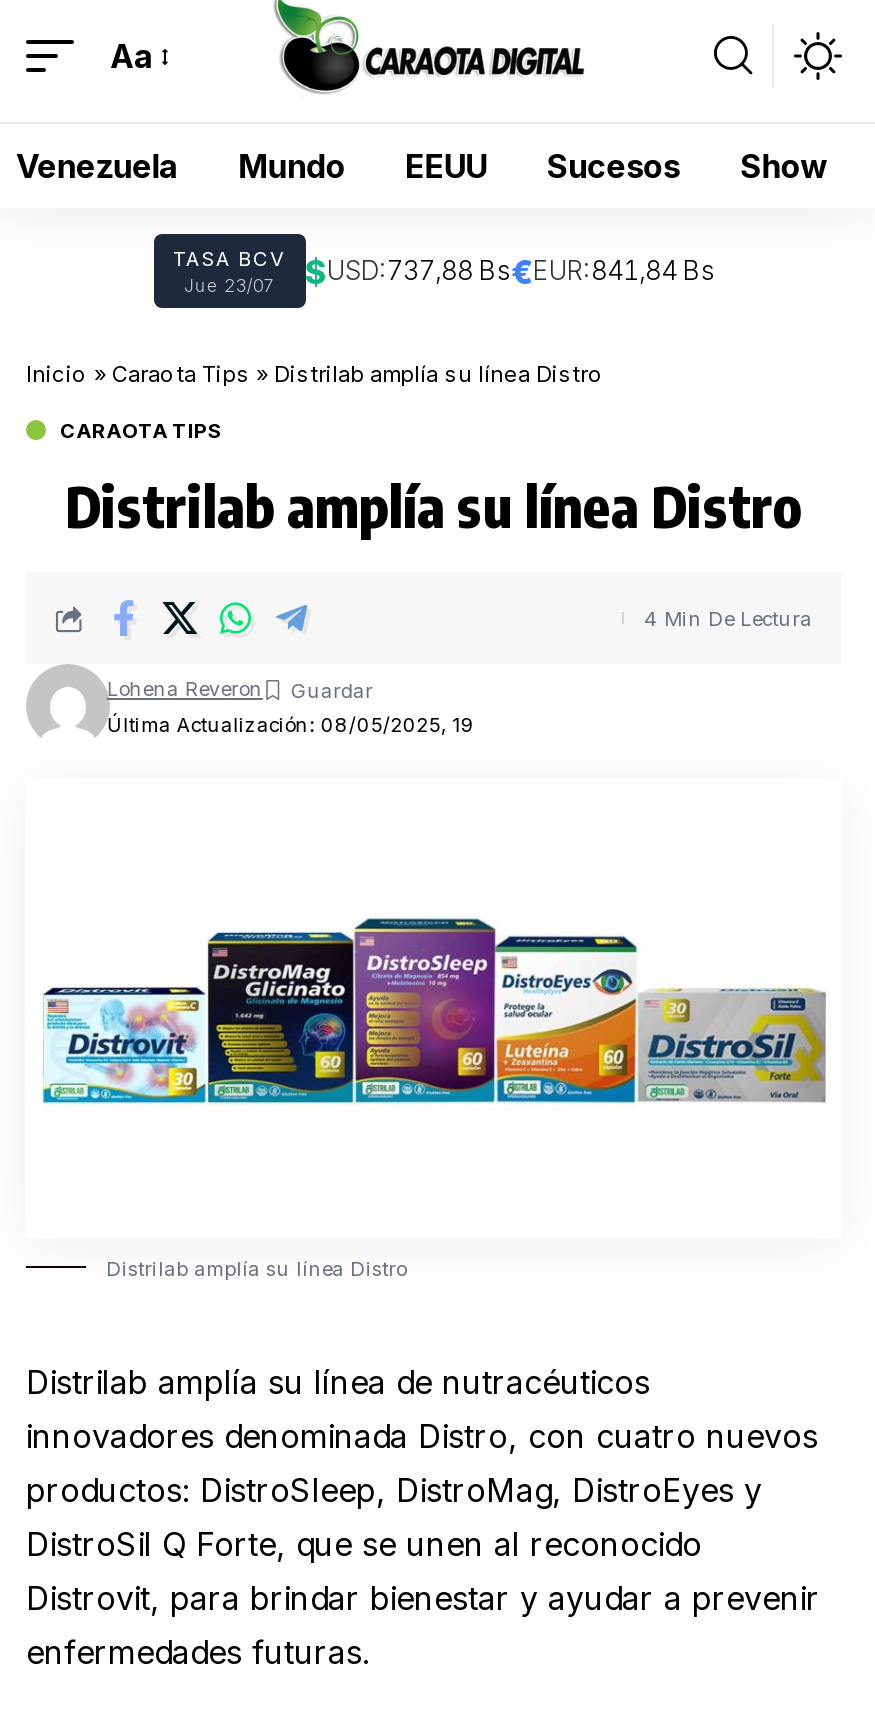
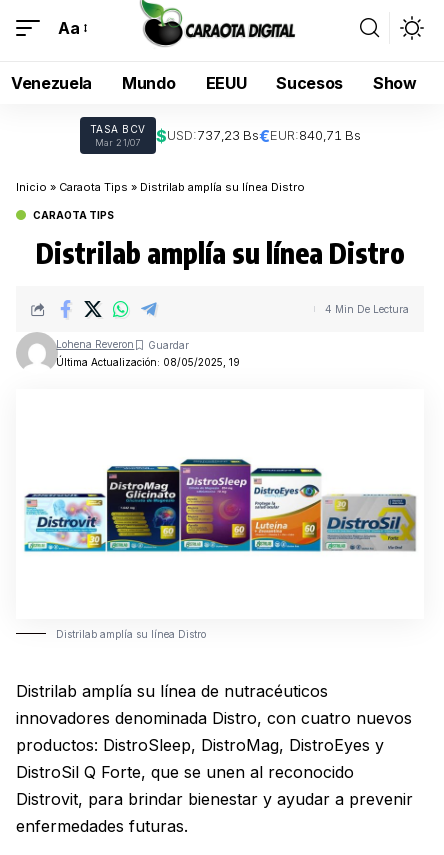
[184,251,715,296] Jue 23/07 | $USD:737,88 Bs€EUR:841,84 Bs -> [95,126,360,148] Mar 21/07 | $USD:737,23 Bs€EUR:840,71 Bs

